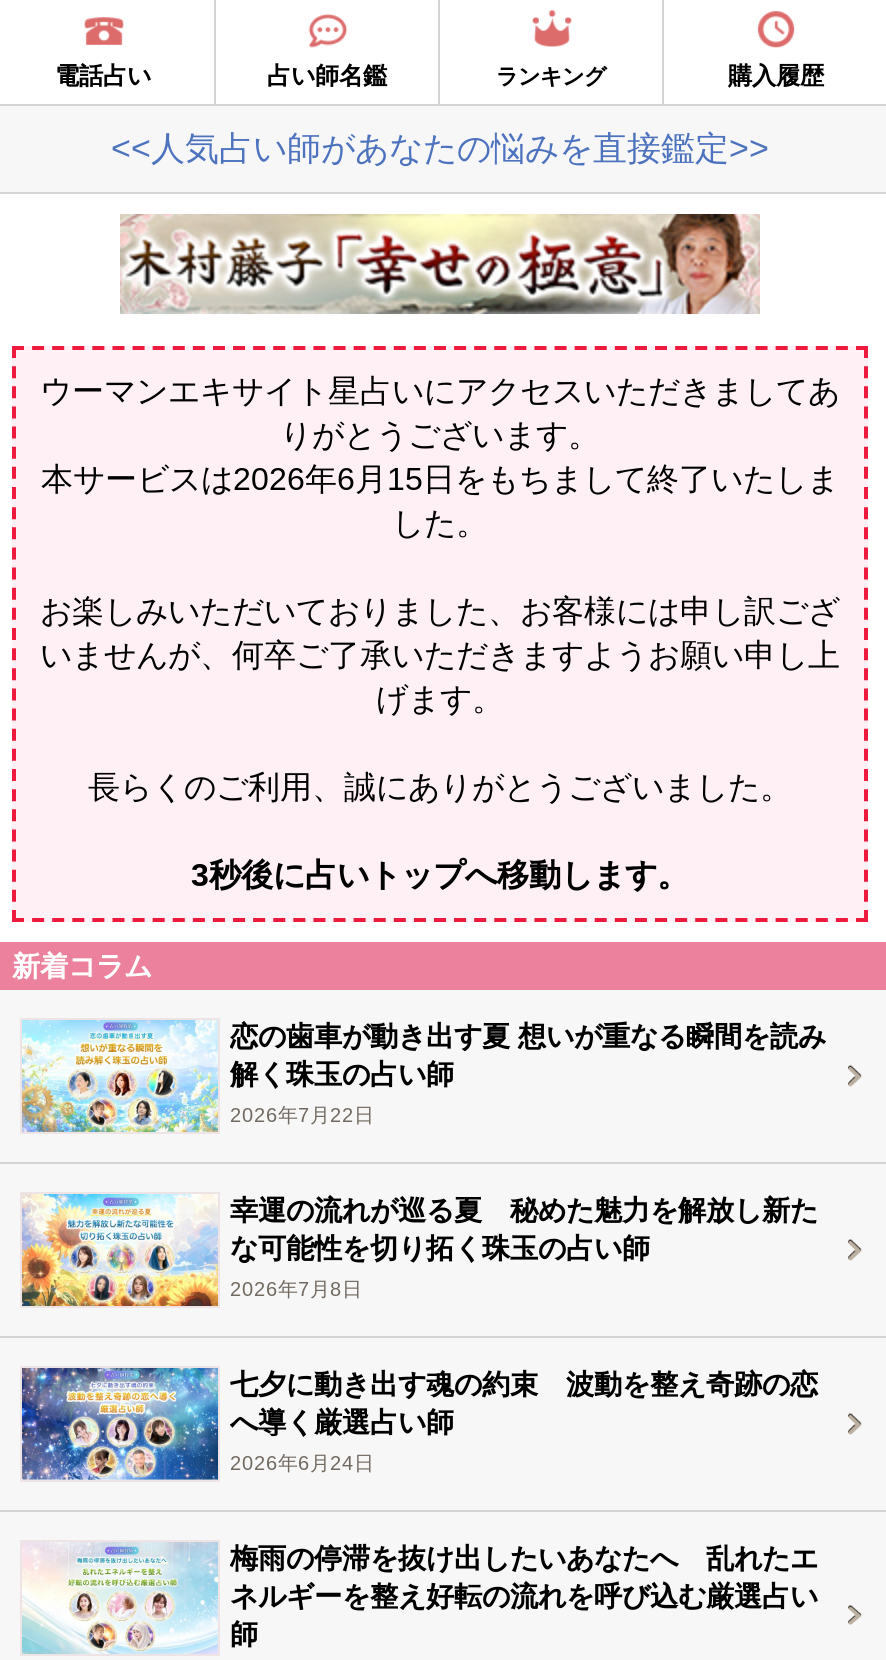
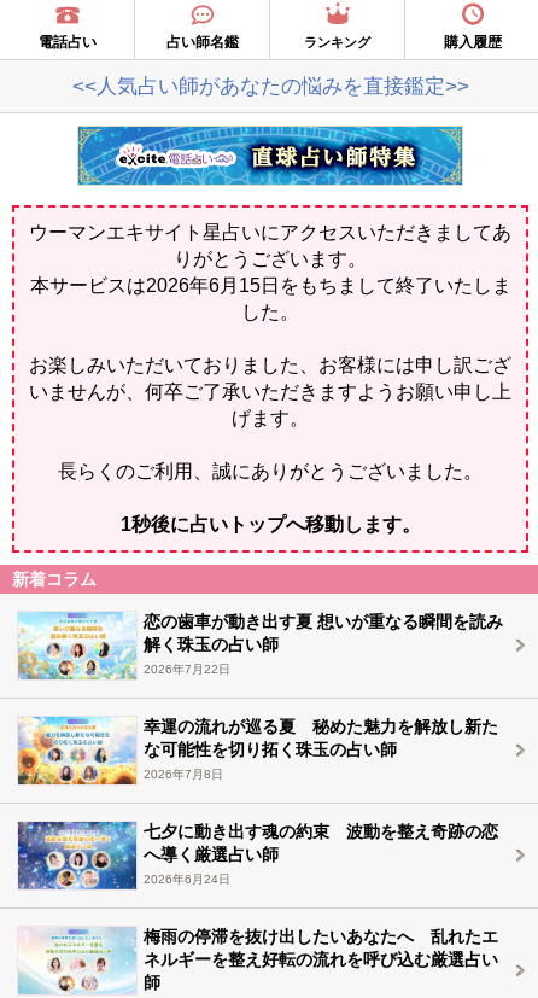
[120,212,760,316] [image] -> [77,126,463,186] [image]

